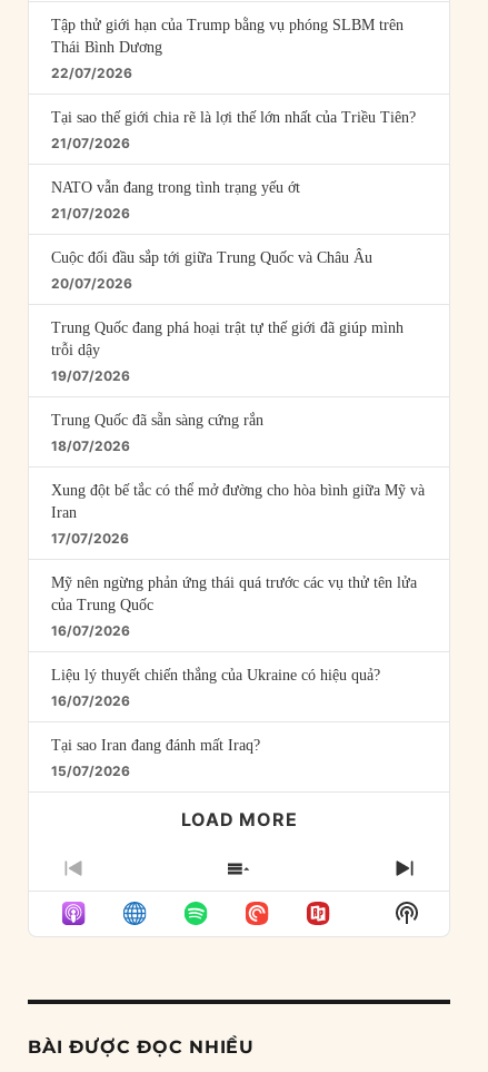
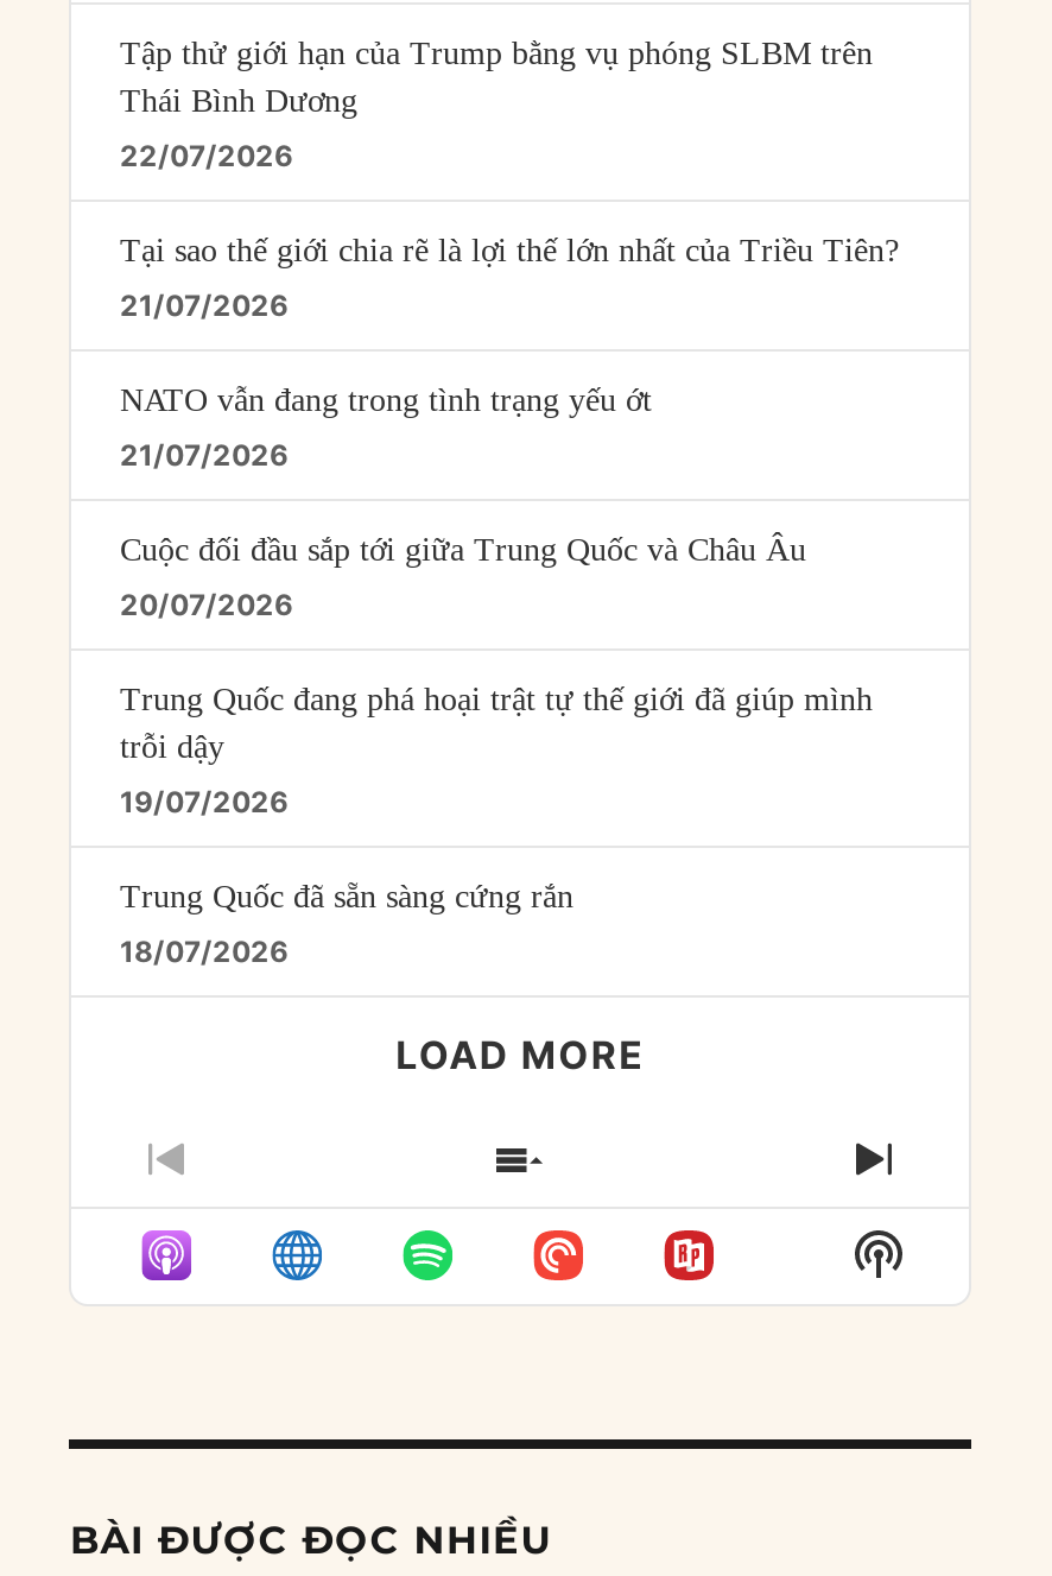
[52,482,425,779] Xung đột bế tắc có thể mở đường cho hòa bình giữa Mỹ và | Iran | 17/07/2026 | Mỹ nên ngừng phản ứng thái quá trước các vụ thử tên lửa | của Trung Quốc | 16/07/2026 | Liệu lý thuyết chiến thắng của Ukraine có hiệu quả? | 16/07/2026 | Tại sao Iran đang đánh mất Iraq? | 15/07/2026 -> none

